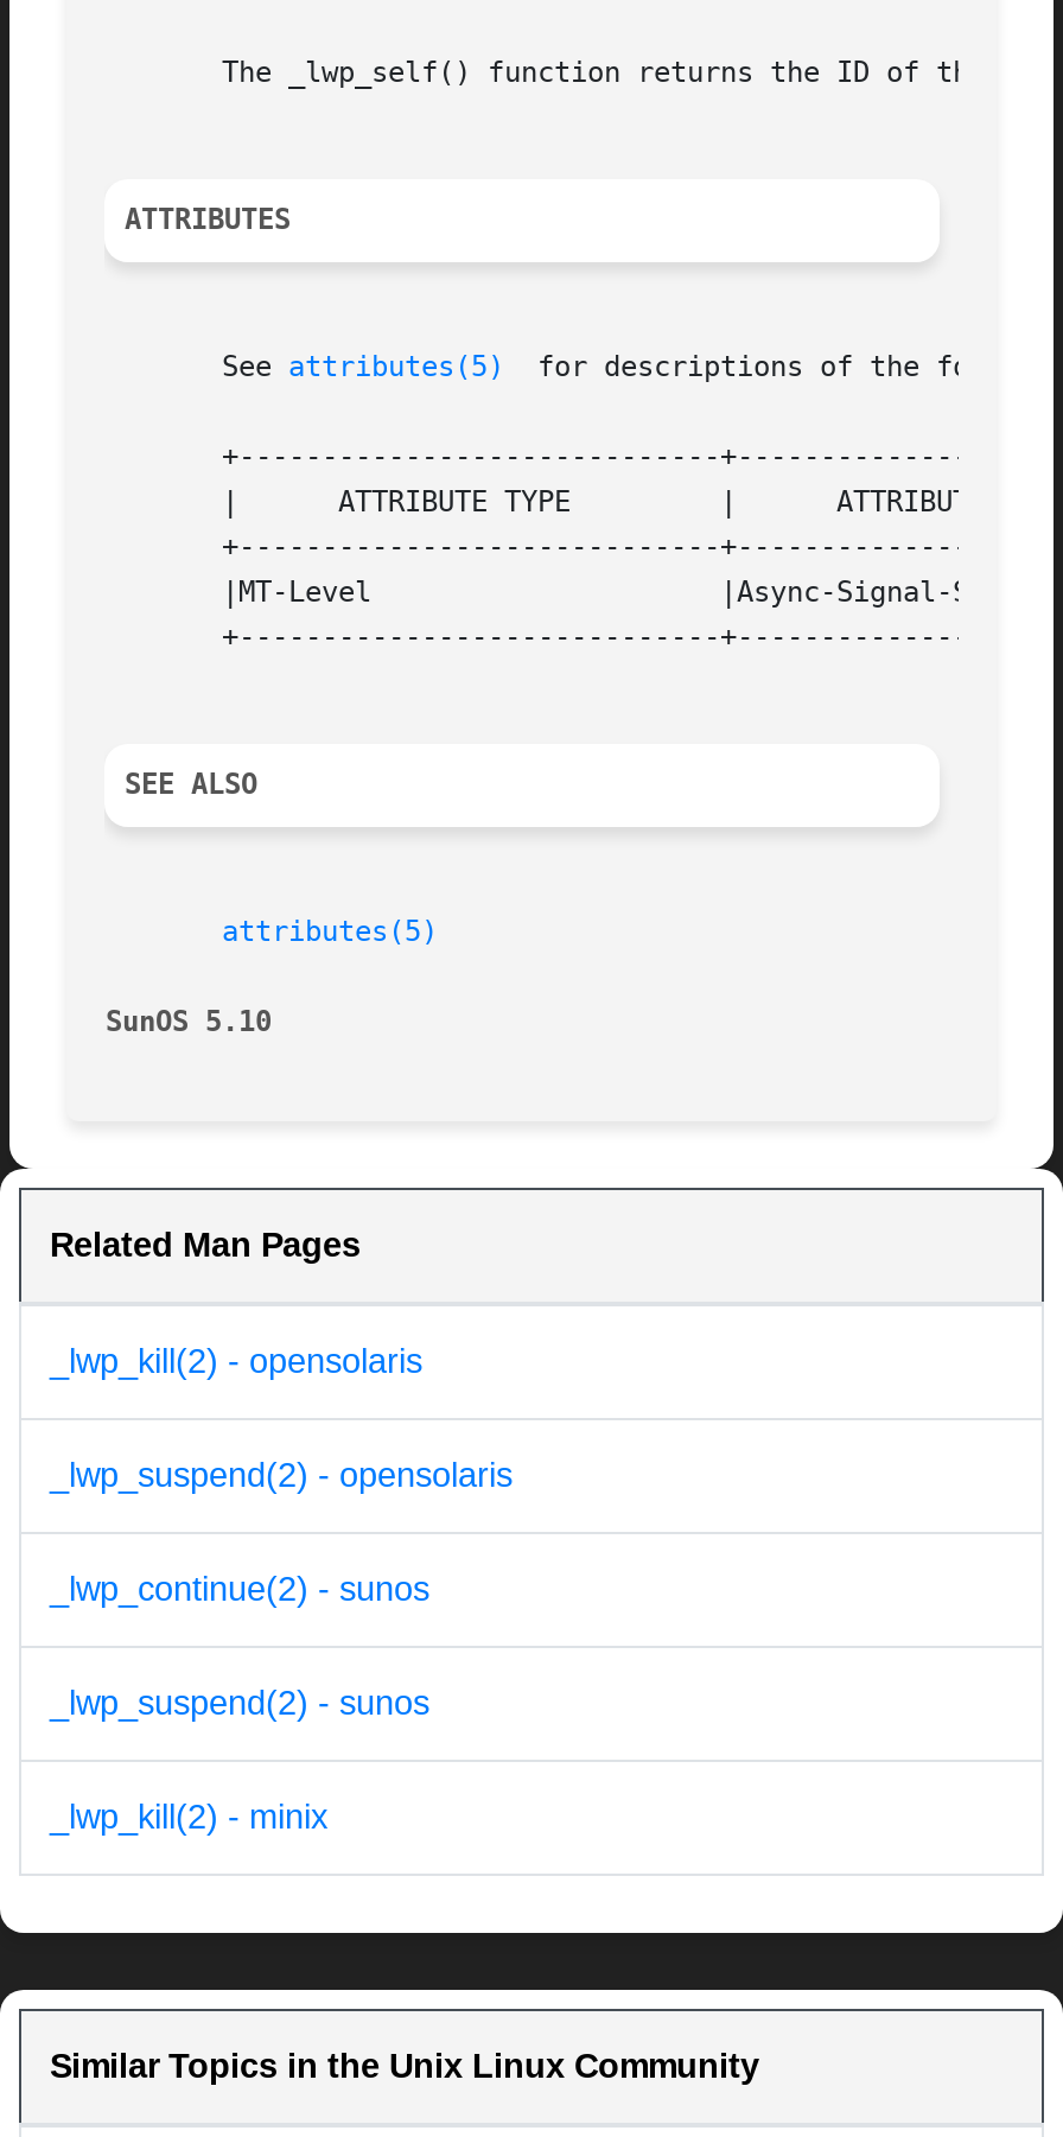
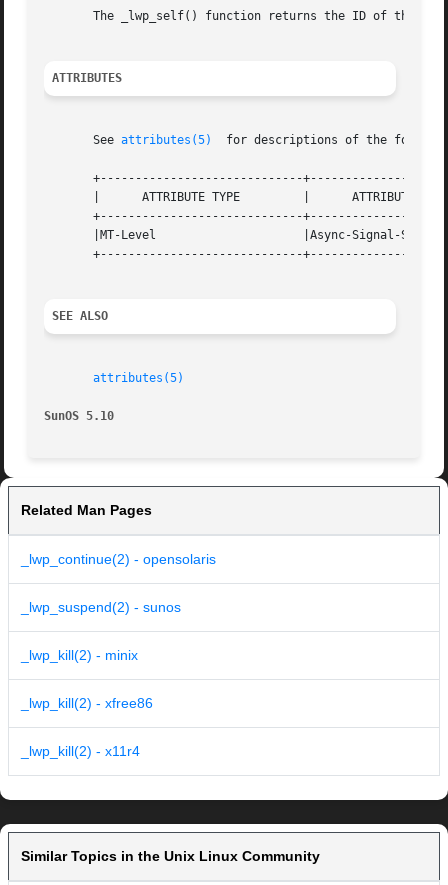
[50,1343,513,1609] _lwp_kill(2) - opensolaris | _lwp_suspend(2) - opensolaris | _lwp_continue(2) - sunos -> [21,551,216,567] _lwp_continue(2) - opensolaris
moved [50,1684,429,1836] -> [21,599,181,663]: _lwp_suspend(2) - sunos | _lwp_kill(2) - minix
none -> [21,695,153,759] _lwp_kill(2) - xfree86 | _lwp_kill(2) - x11r4

